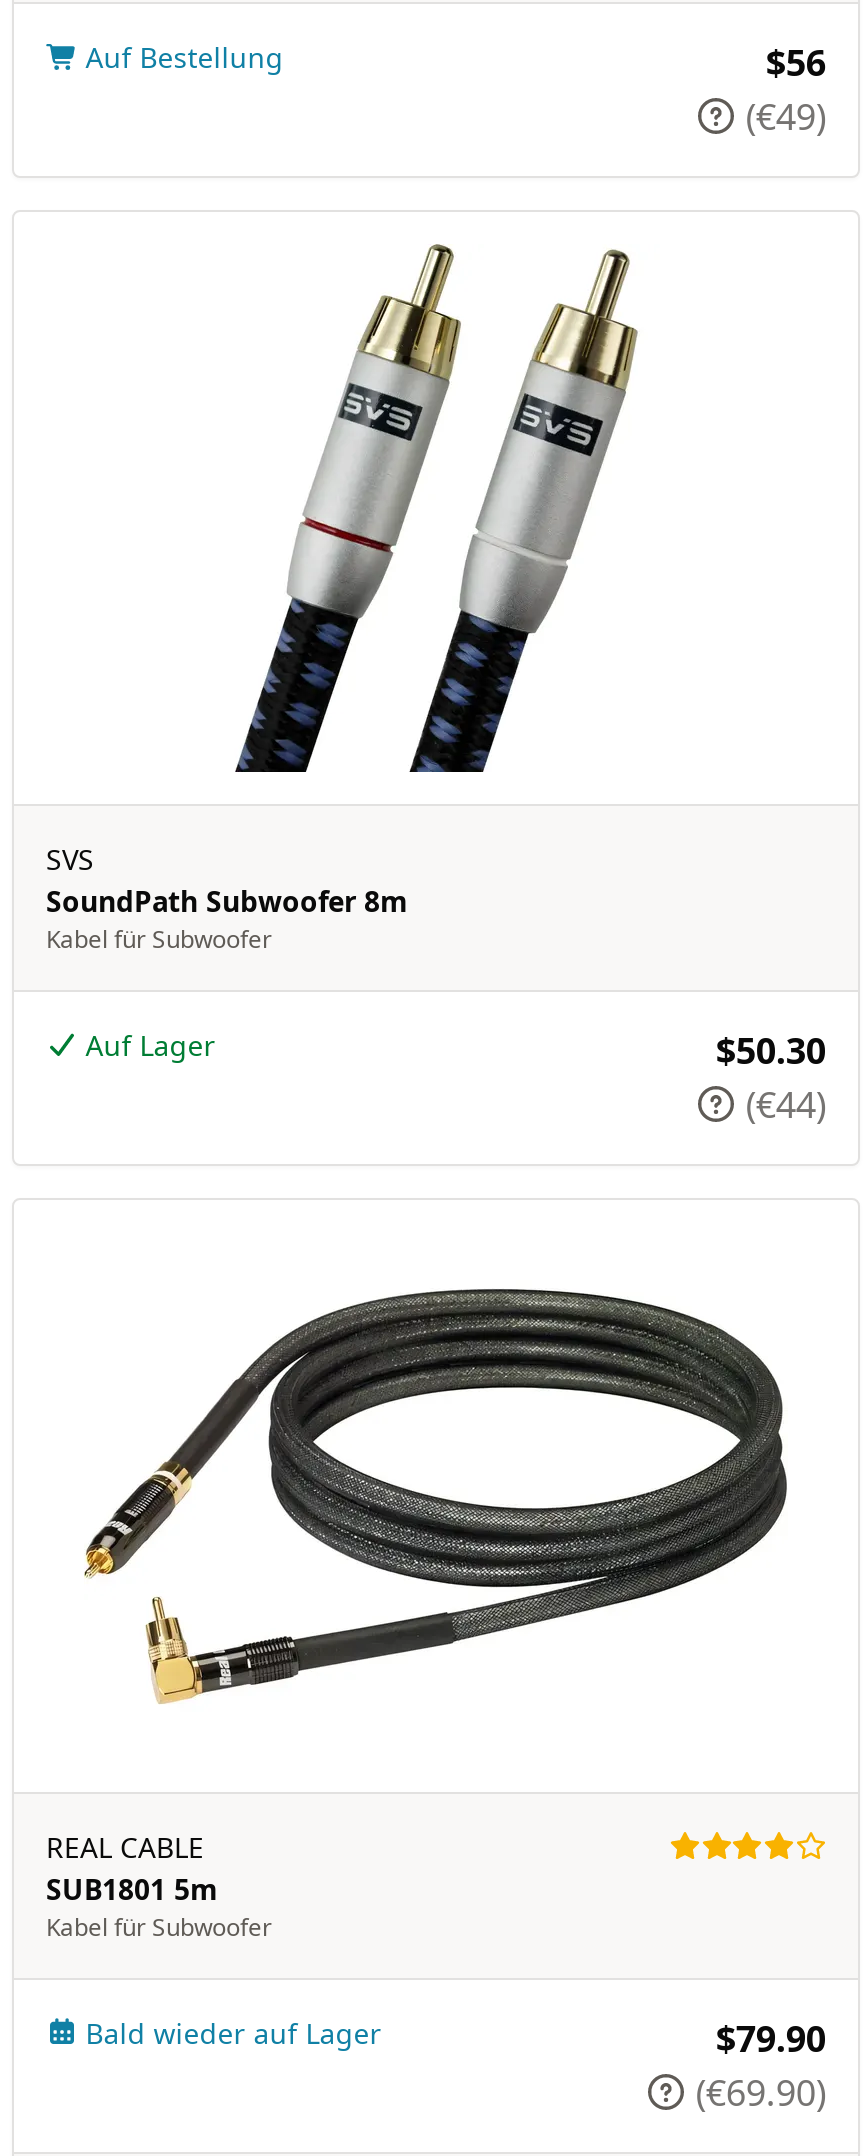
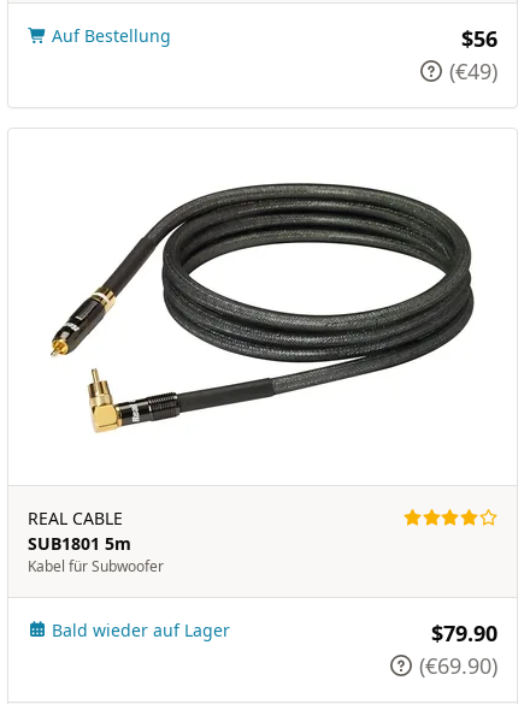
[46,242,826,1127] [image] | SVS | SoundPath Subwoofer 8m | Kabel für Subwoofer | Auf Lager | $50.30 | (€44) -> none

